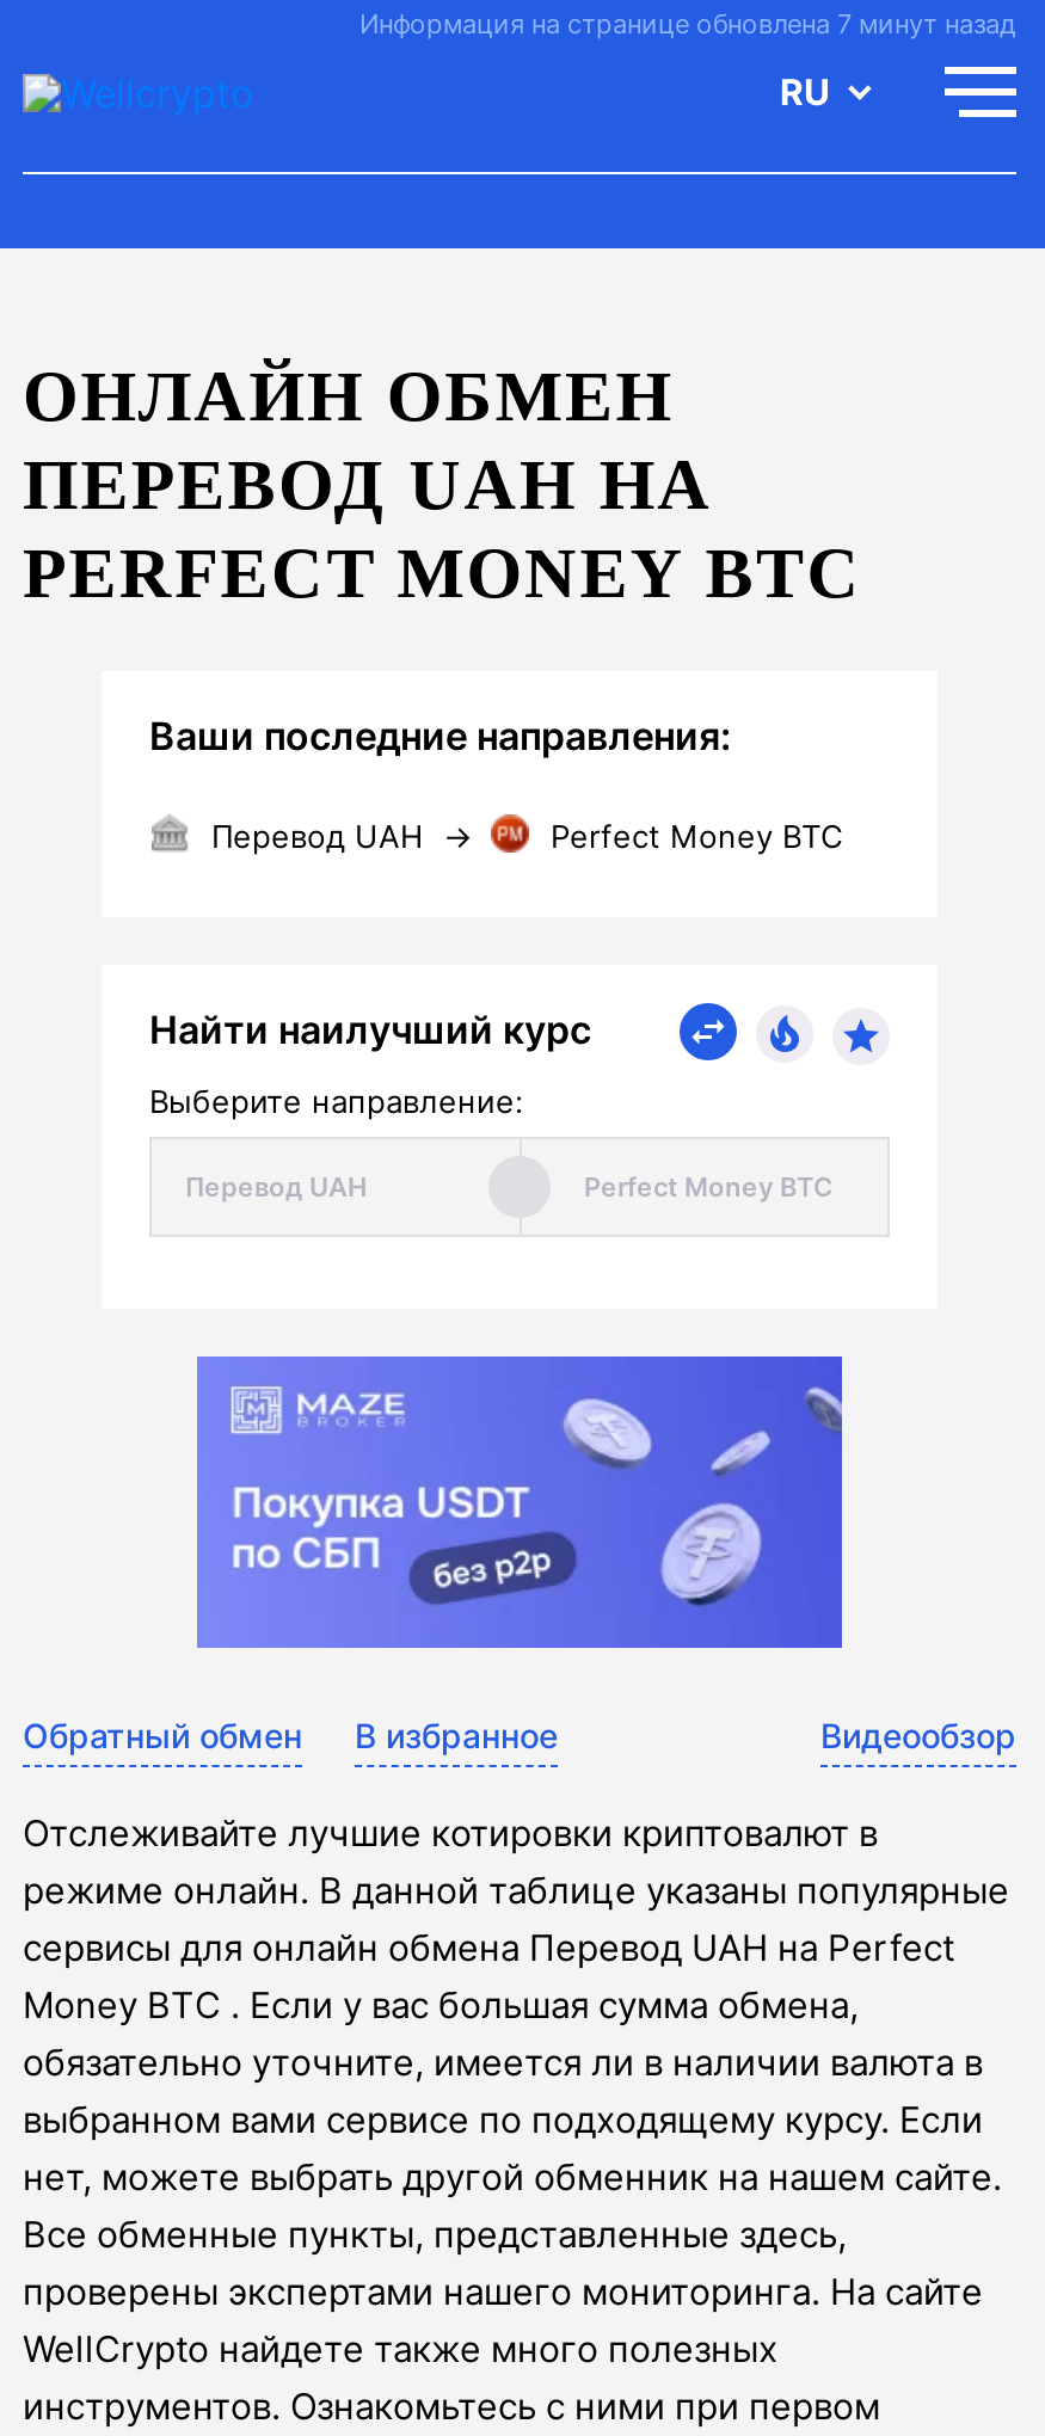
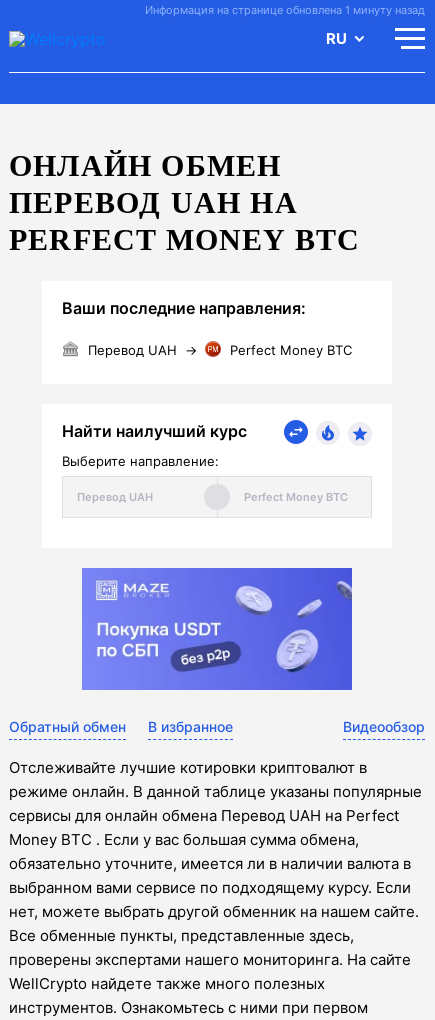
[359,7,1016,41] Информация на странице обновлена 7 минут назад -> [145,3,425,17] Информация на странице обновлена 1 минуту назад

